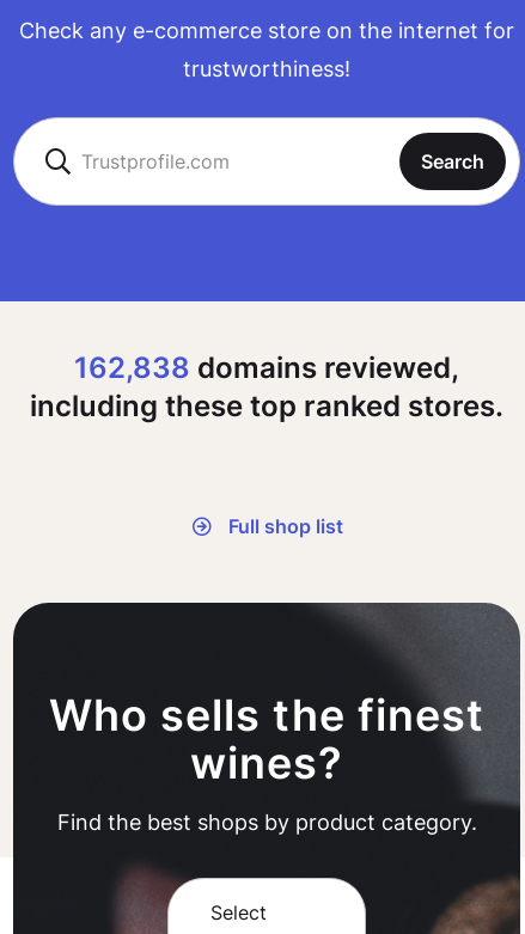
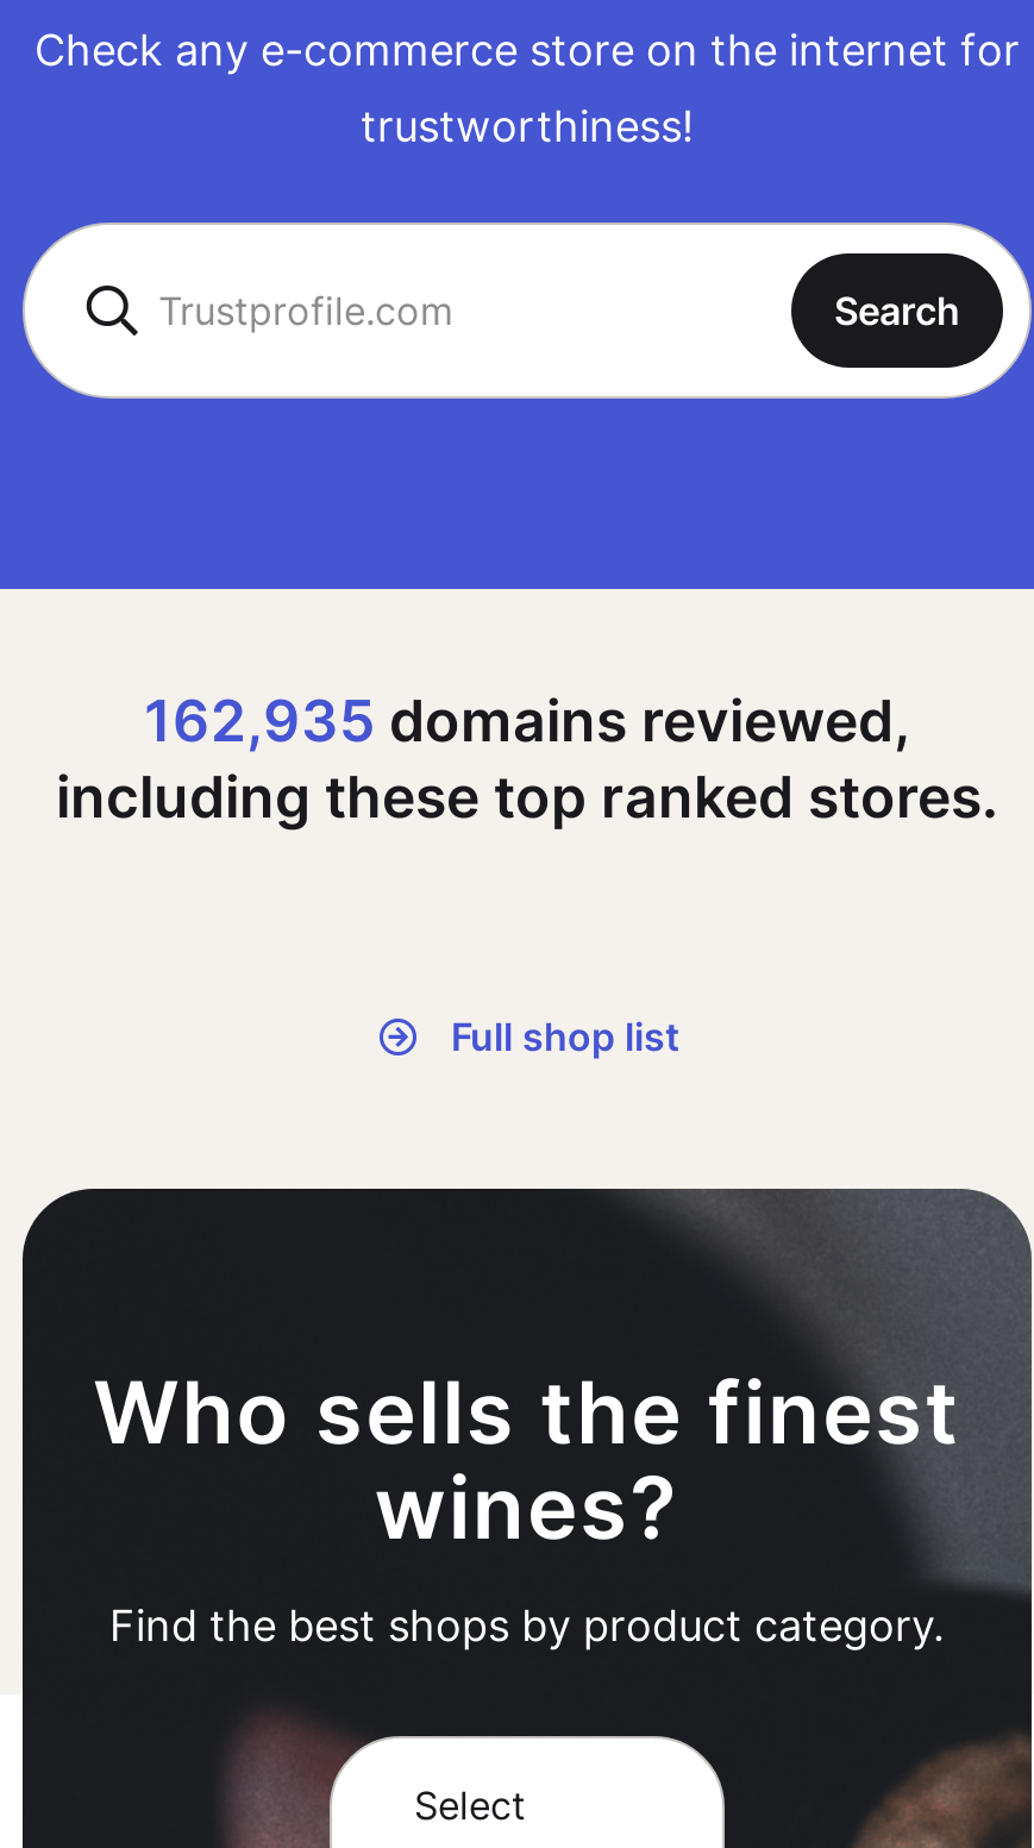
[74,350,459,385] 162,838 domains reviewed, -> [144,687,910,756] 162,935 domains reviewed,

